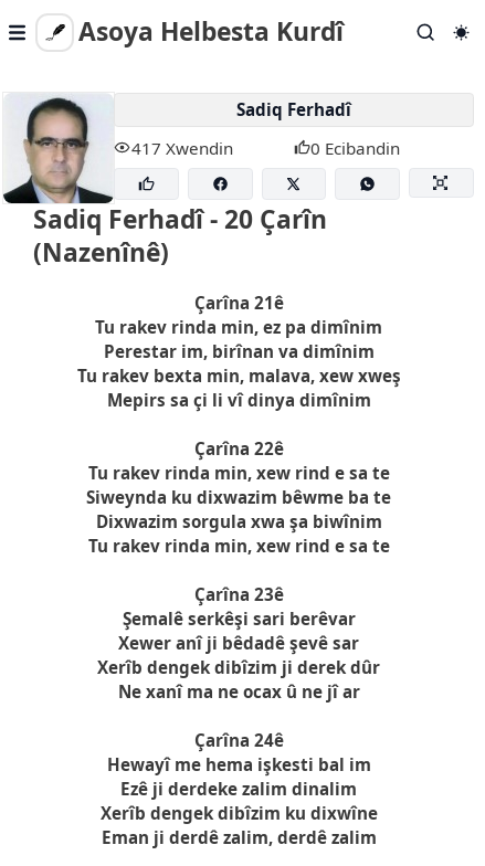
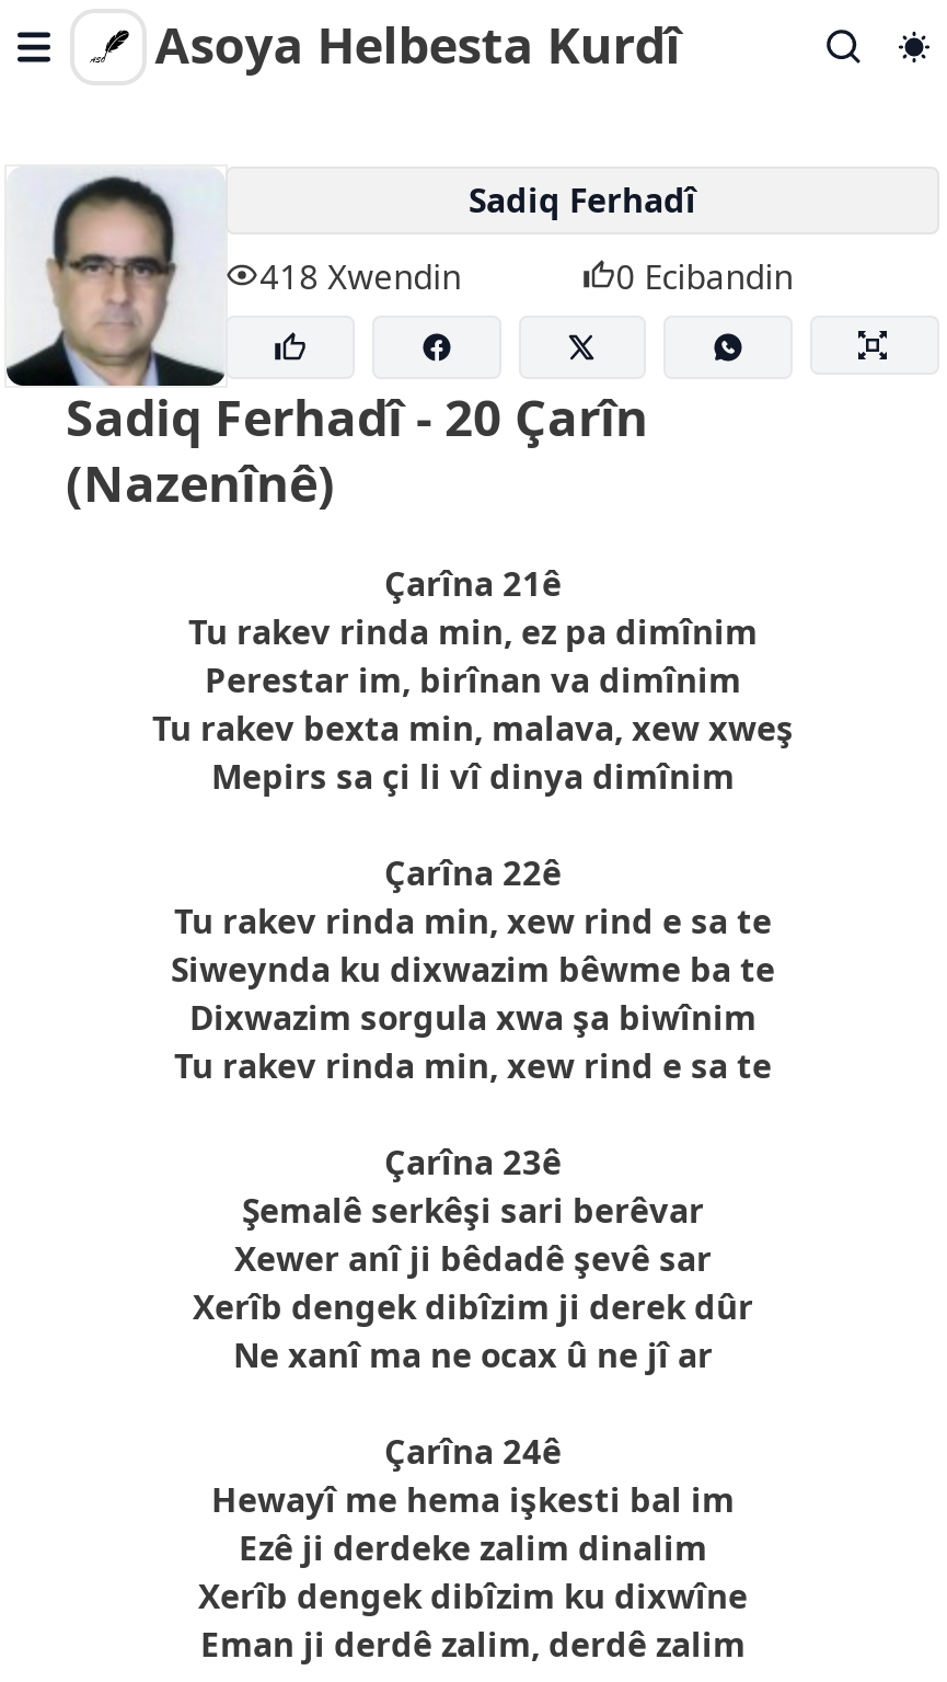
[131,137,233,159] 417 Xwendin -> [260,254,461,298] 418 Xwendin

